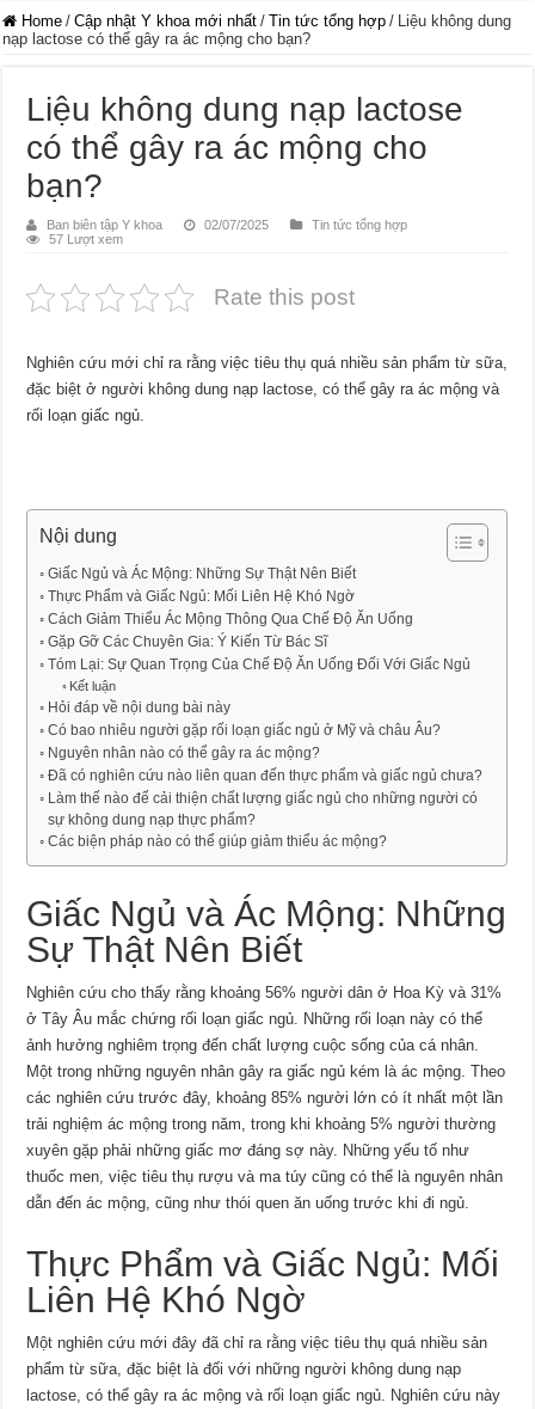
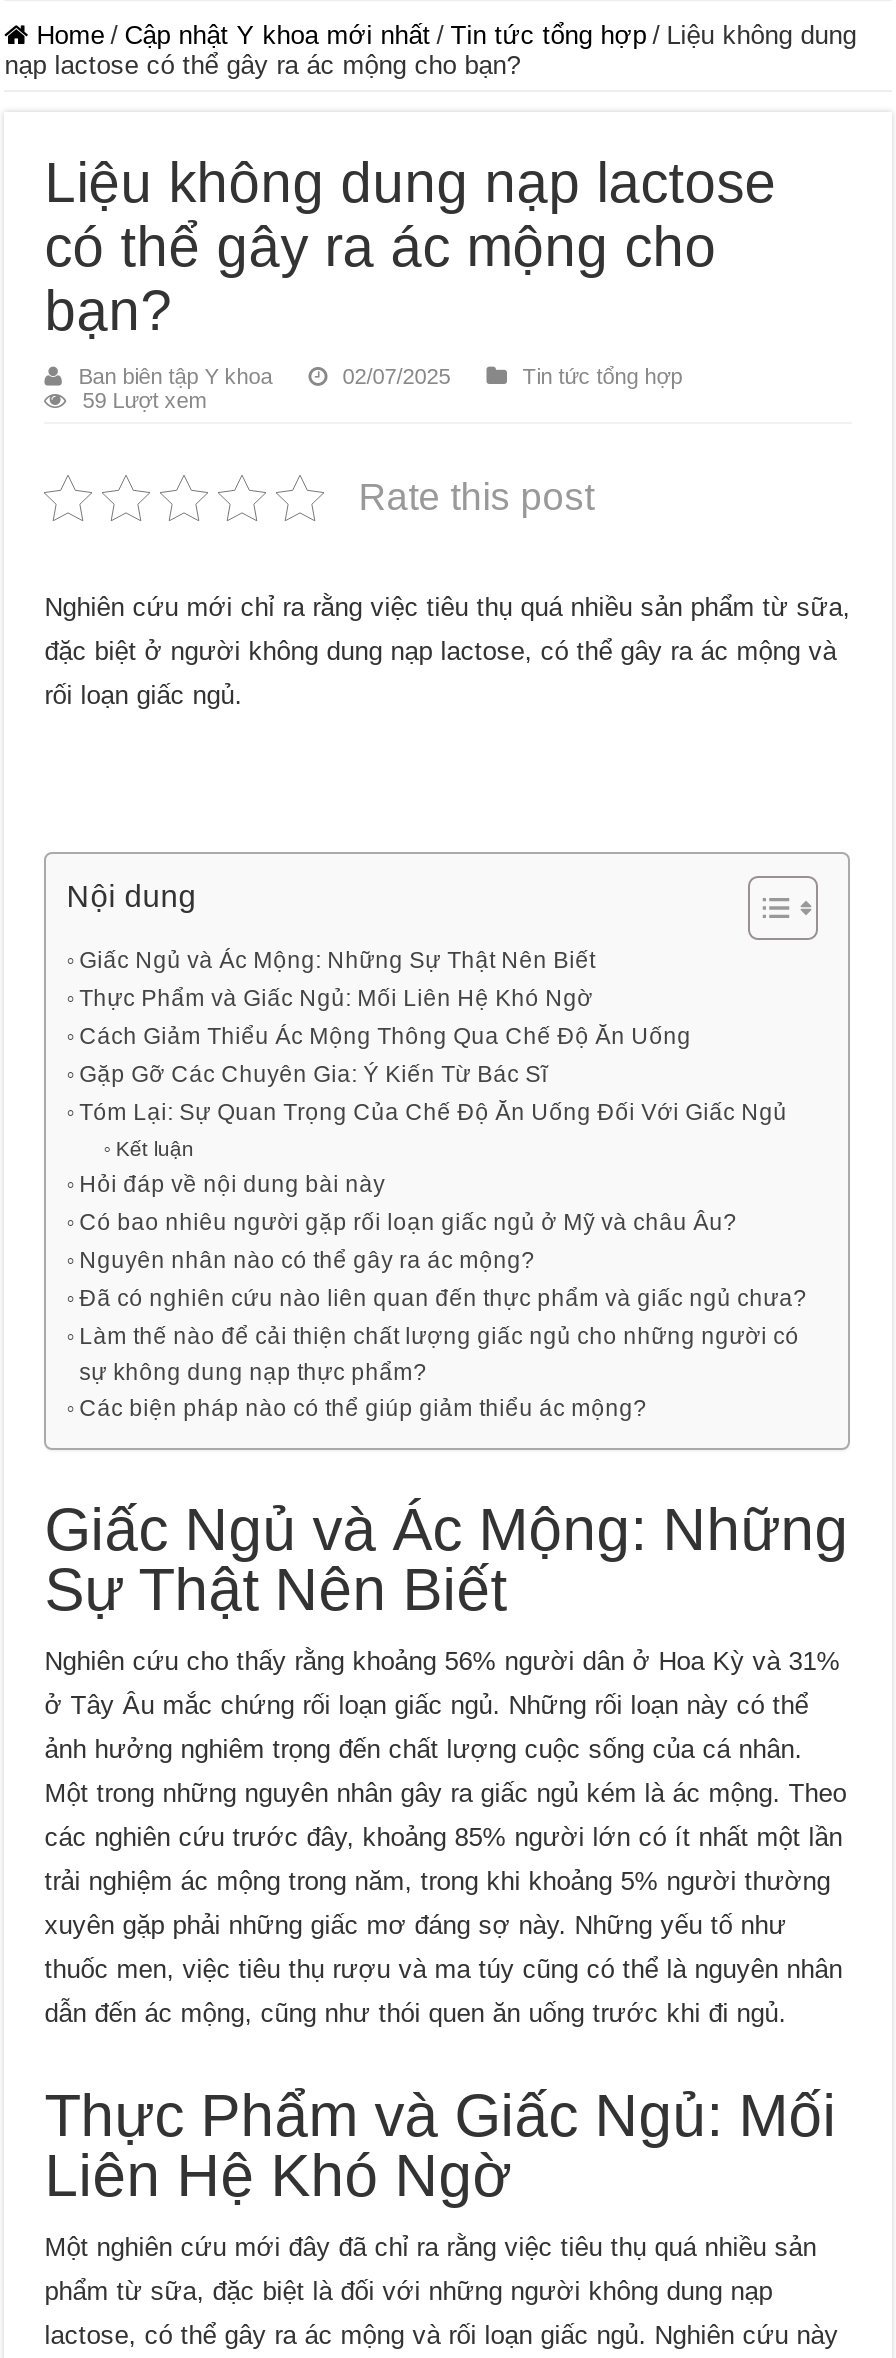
[49,232,123,246] 57 Lượt xem -> [82,388,206,412] 59 Lượt xem

